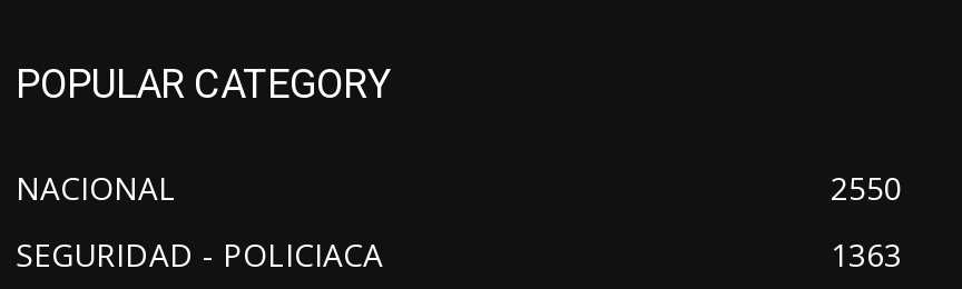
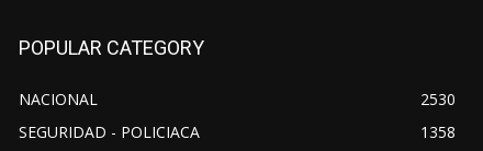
[831,166,902,209] 2550 -> [420,88,456,109] 2530
[831,233,902,275] 1363 -> [420,121,456,142] 1358

